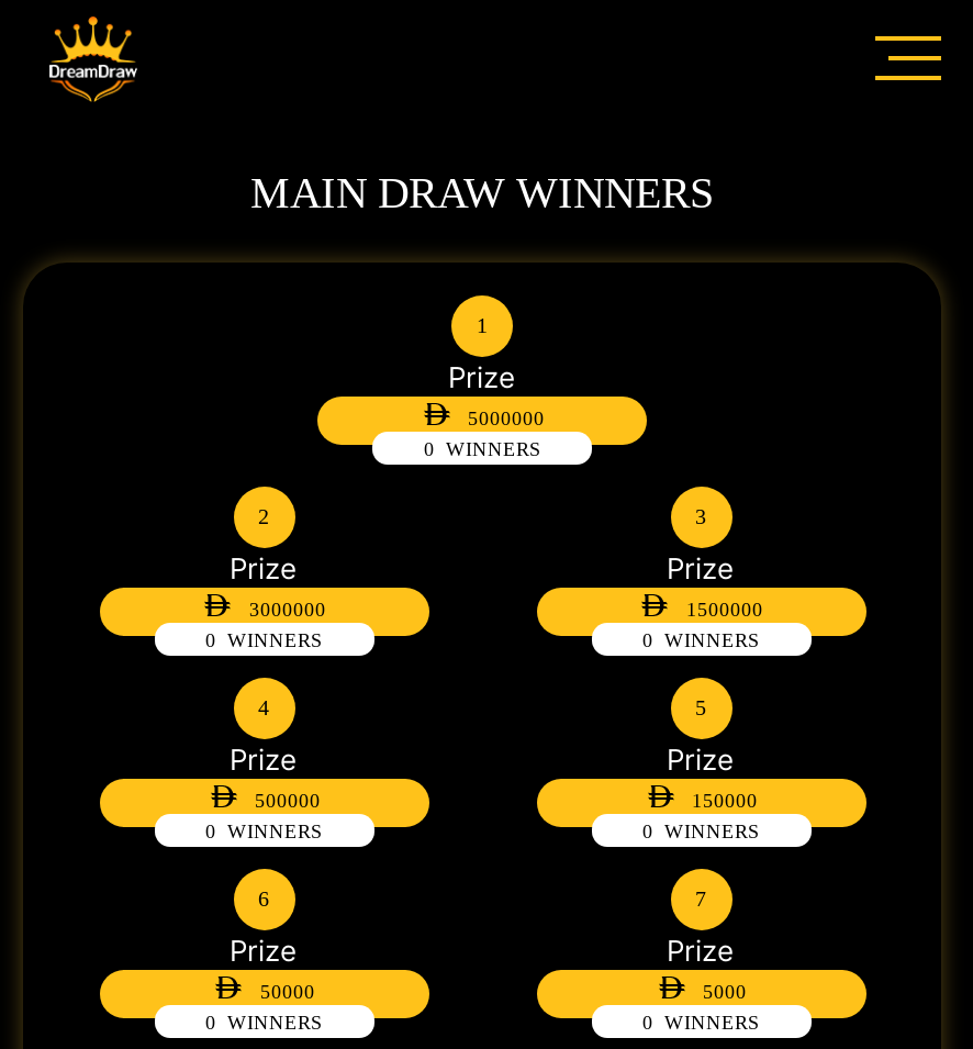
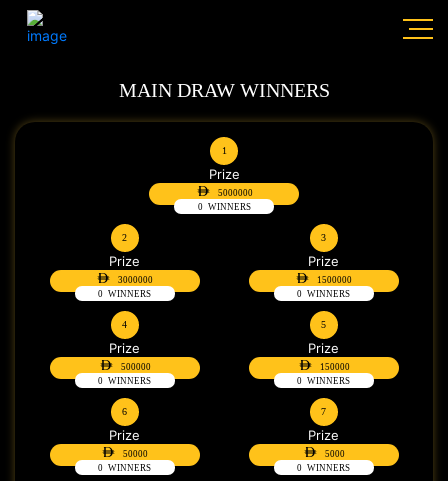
[47,14,139,102] [image] -> [26,9,67,48] [image]

